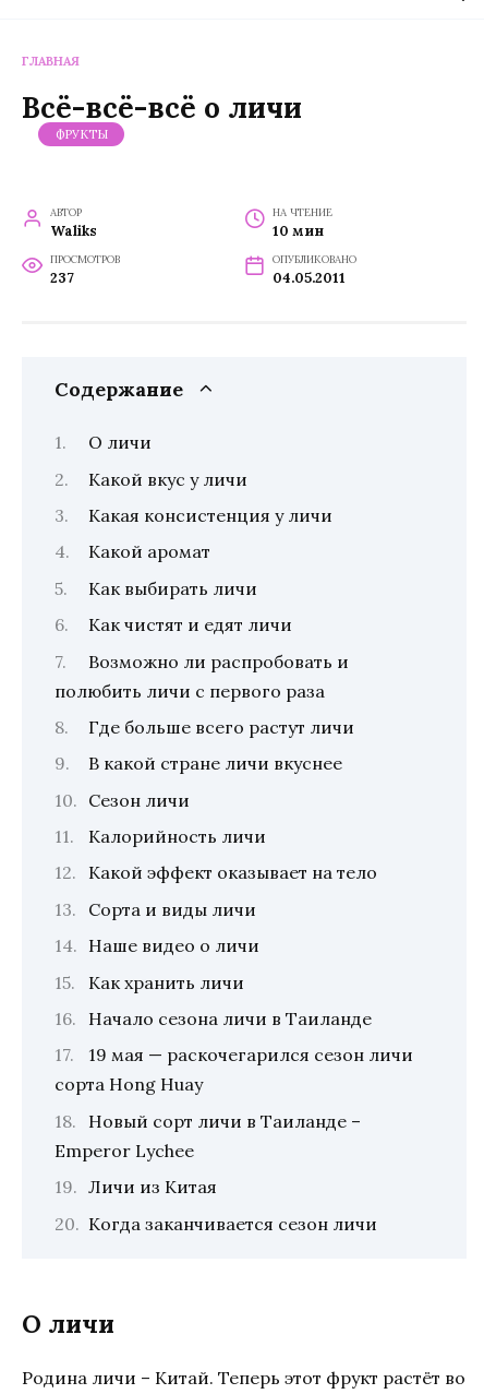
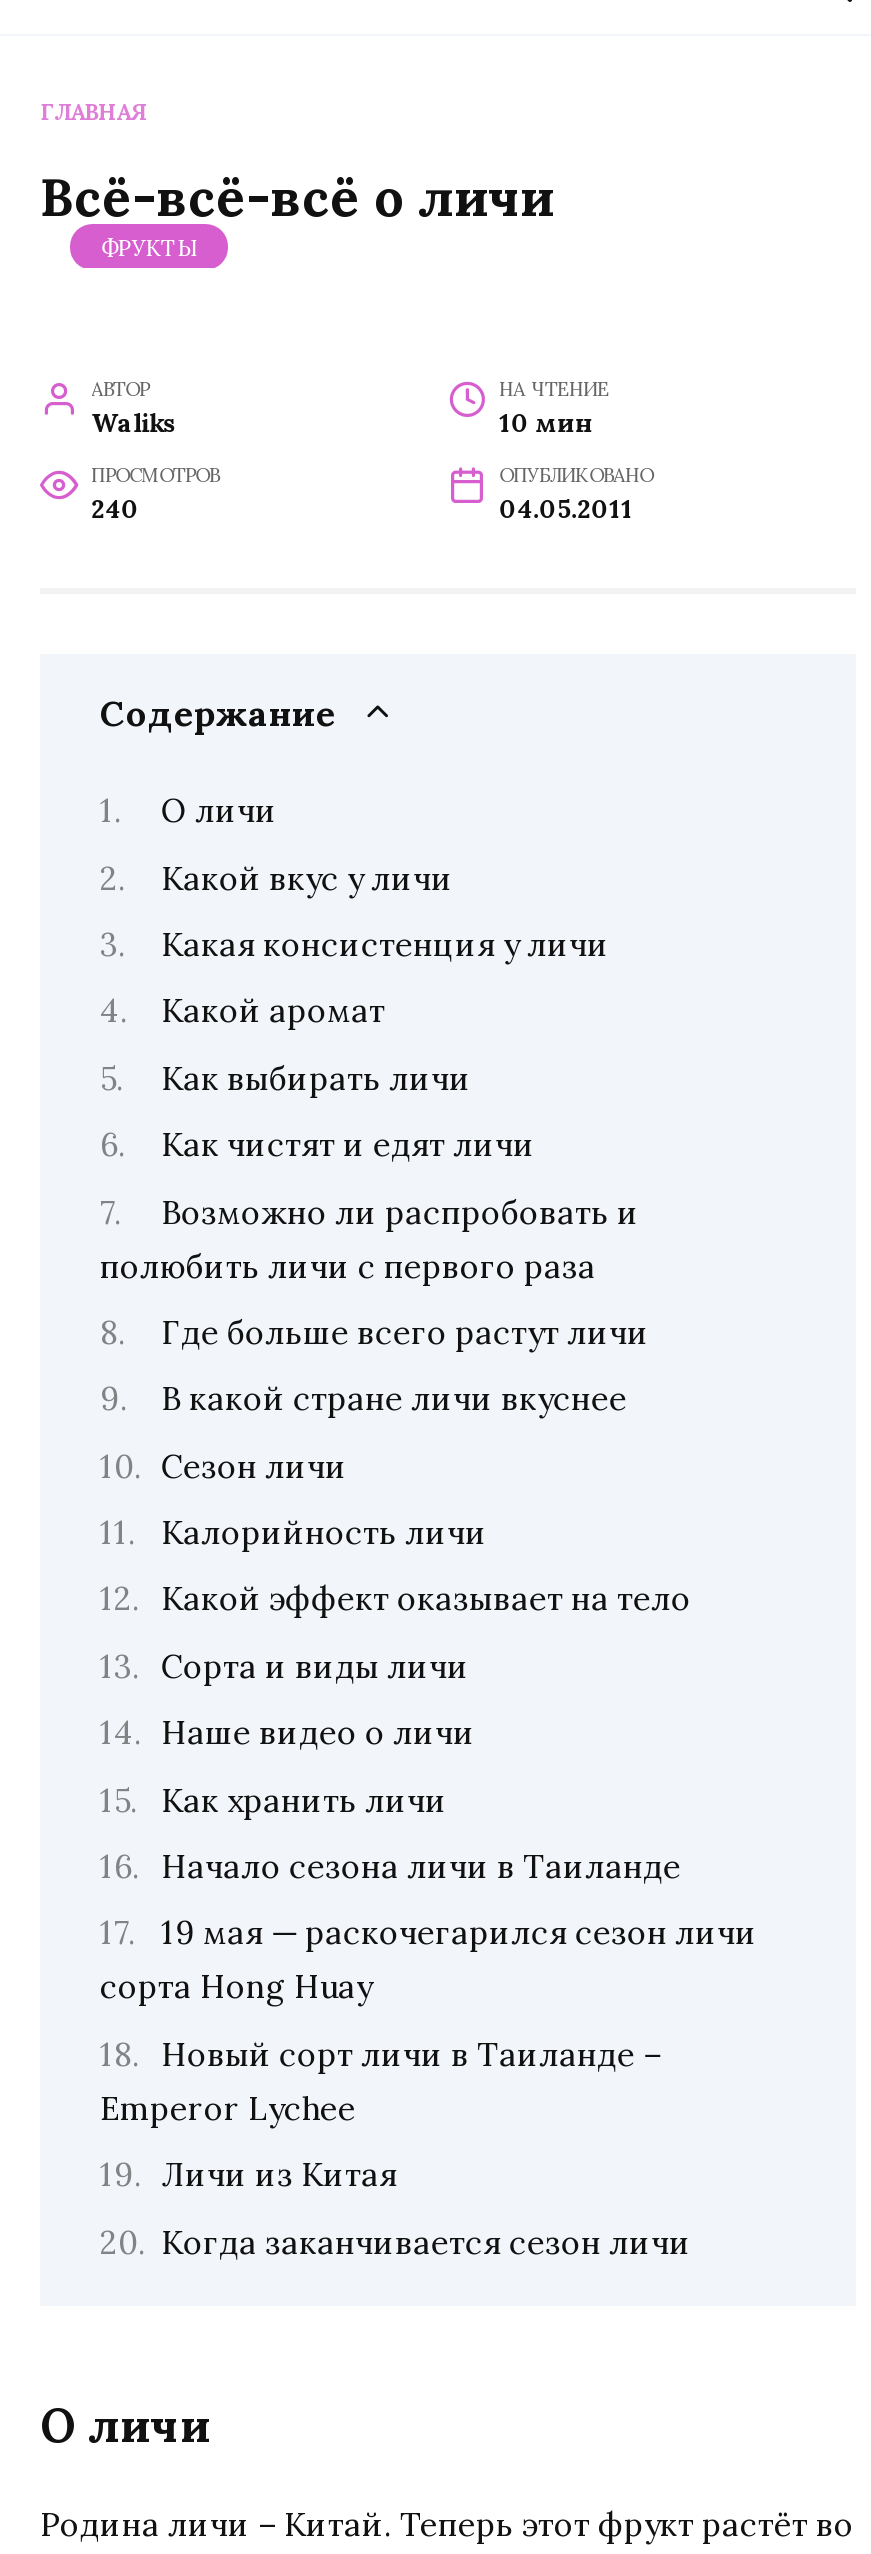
[50,268,74,287] 237 -> [91,492,139,526] 240

